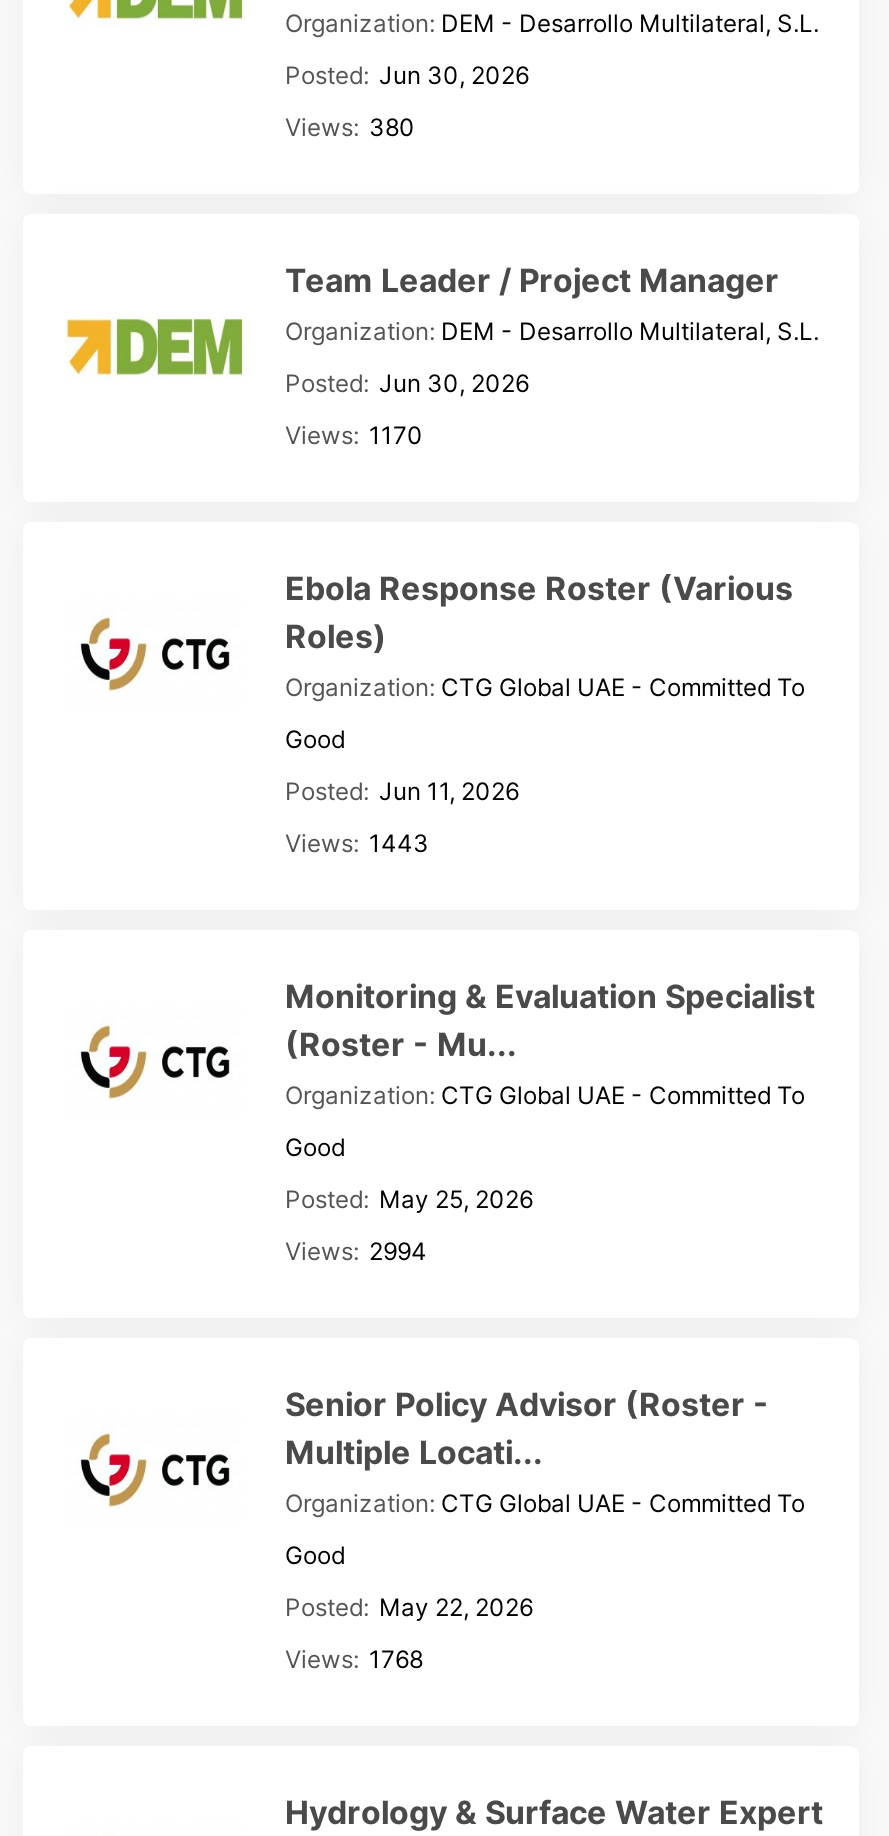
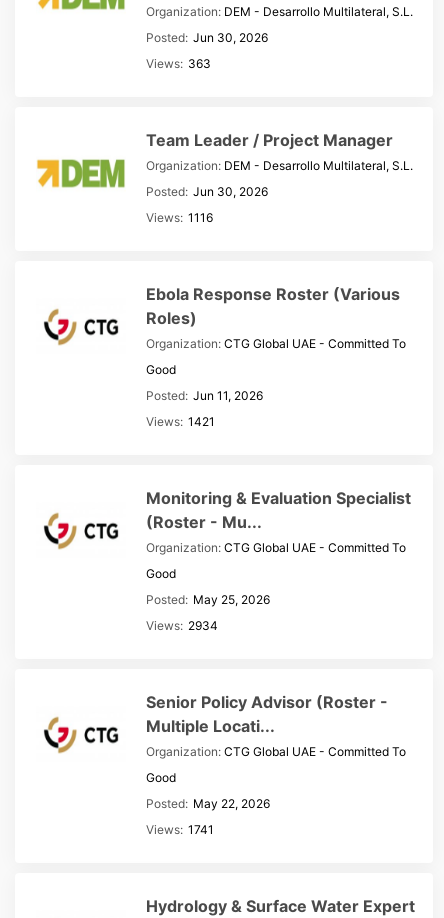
[285,112,415,142] Views: 380 -> [146,56,211,71] Views: 363
[285,420,423,450] Views: 1170 -> [146,210,213,225] Views: 1116
[285,828,429,858] Views: 1443 -> [146,414,215,429] Views: 1421
[285,1236,427,1266] Views: 2994 -> [146,618,218,633] Views: 2934
[285,1644,423,1674] Views: 1768 -> [146,822,214,837] Views: 1741

